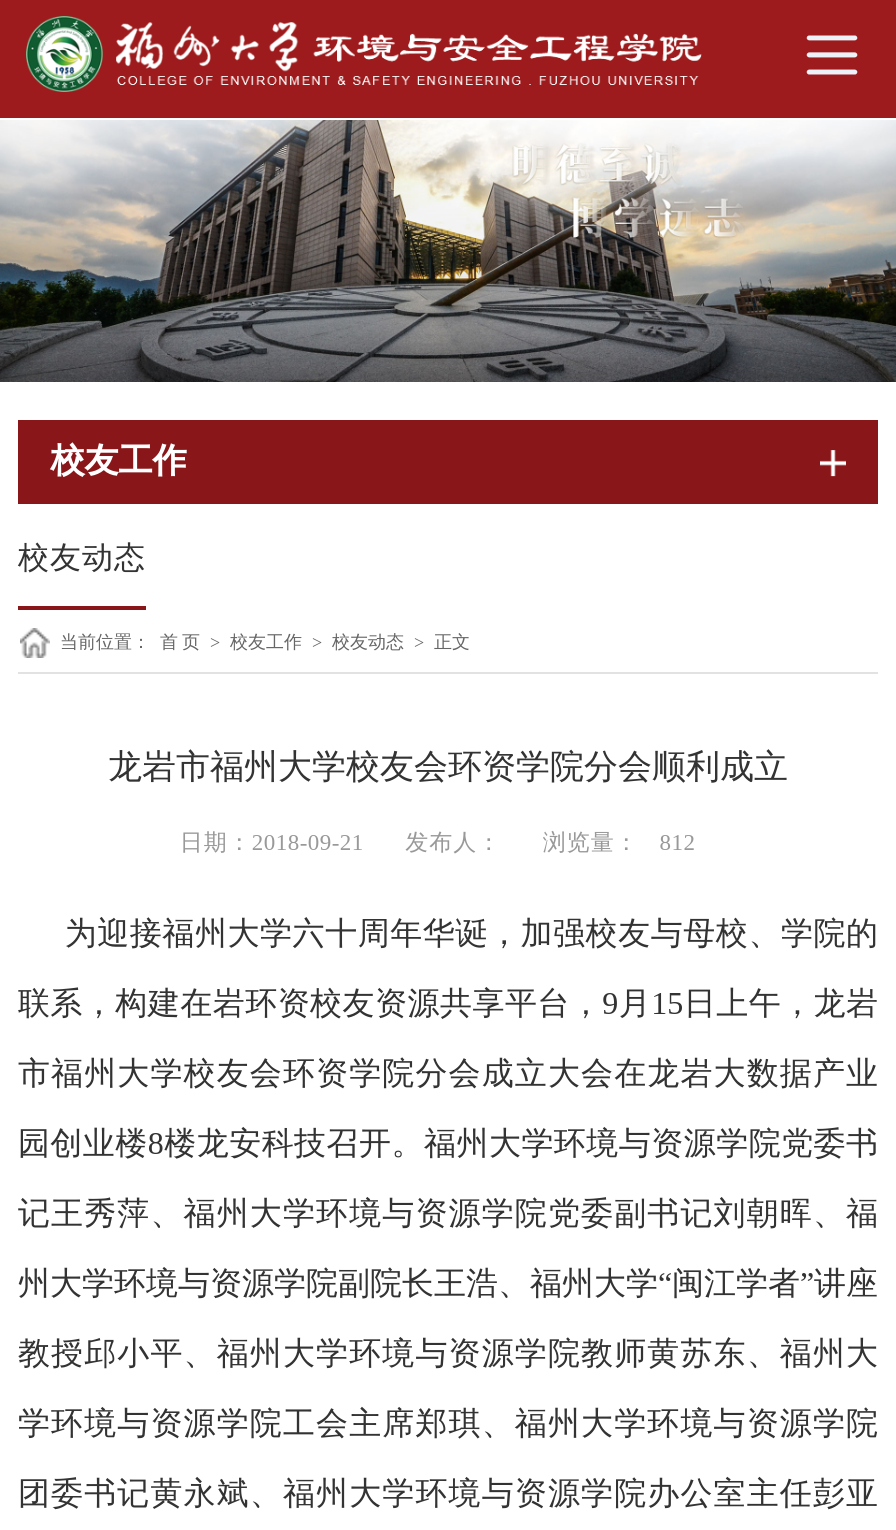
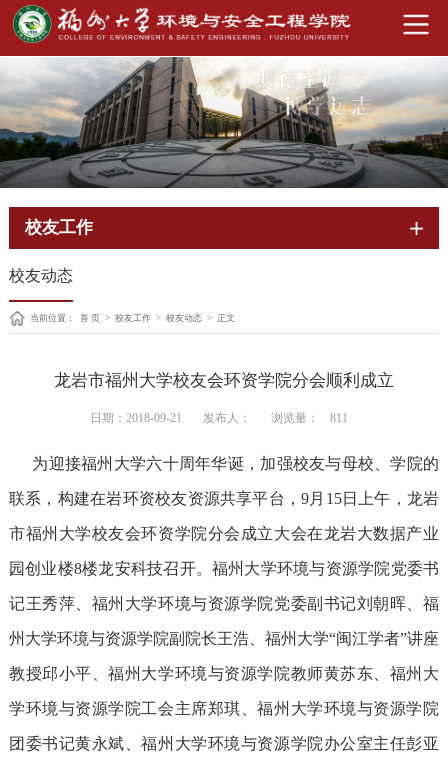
[180,829,696,855] 日期：2018-09-21 发布人： 浏览量： 812 -> [90,412,348,425] 日期：2018-09-21 发布人： 浏览量： 811

